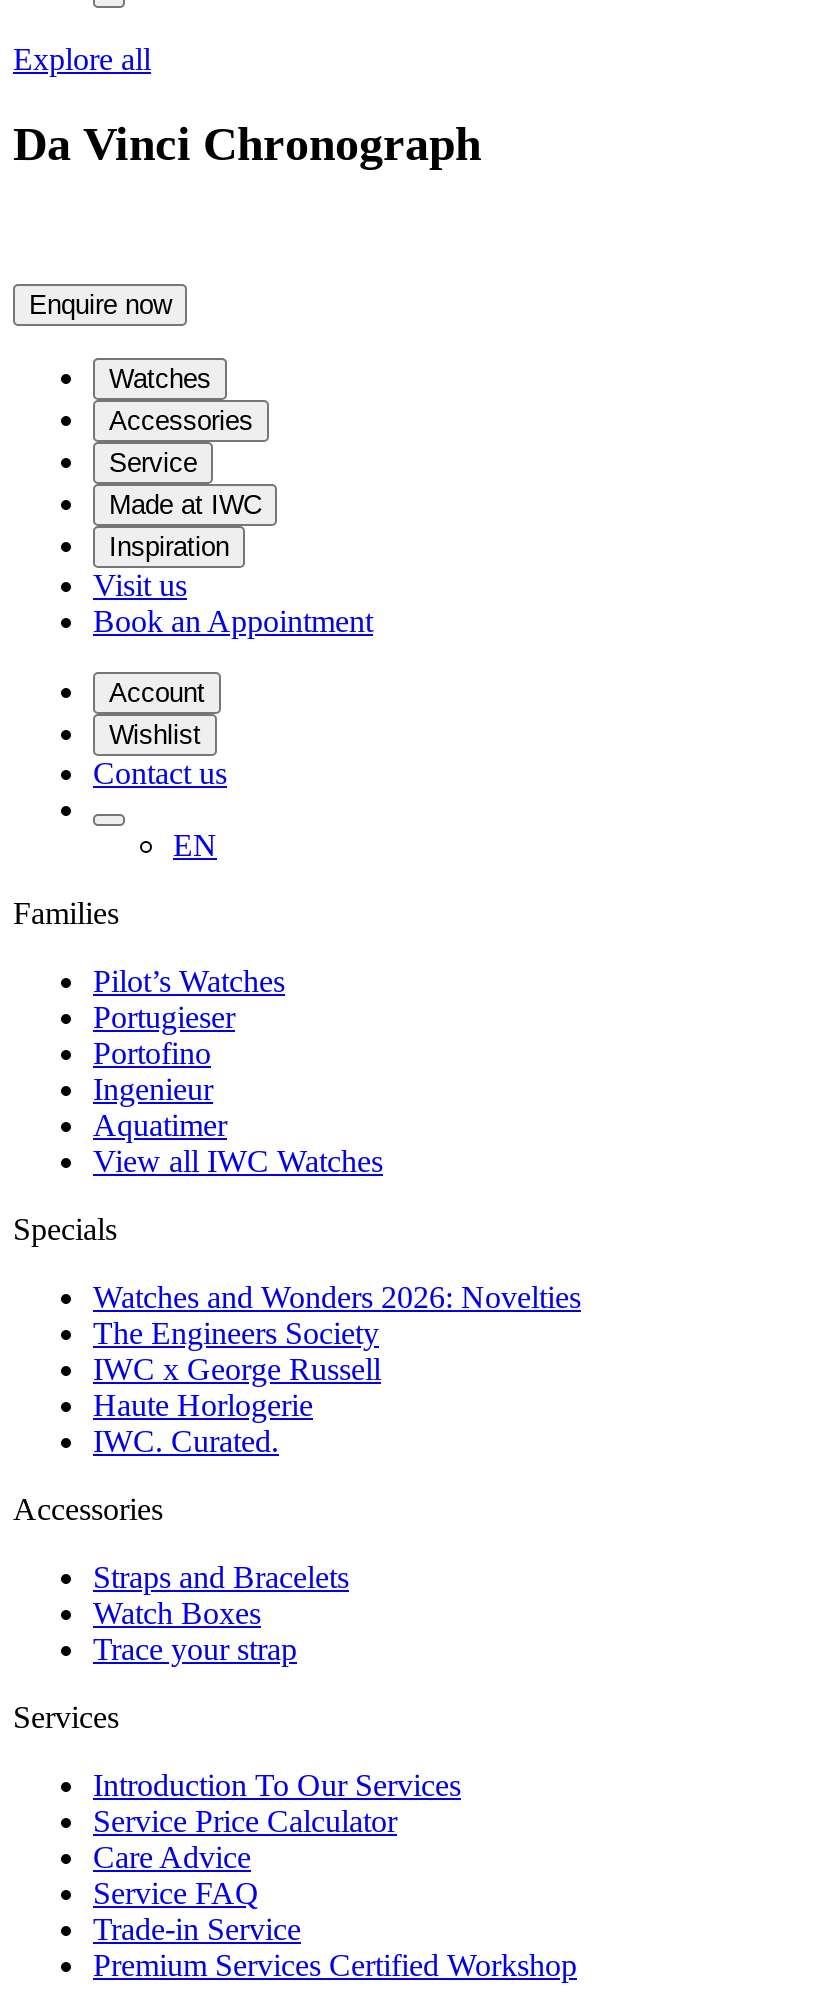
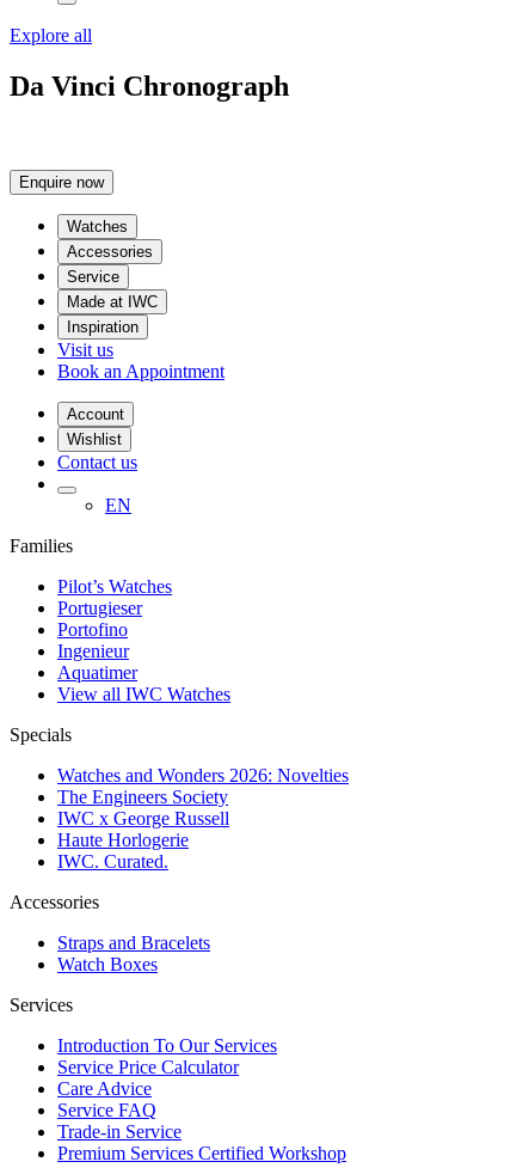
[93,1632,297,1666] Trace your strap -> none

